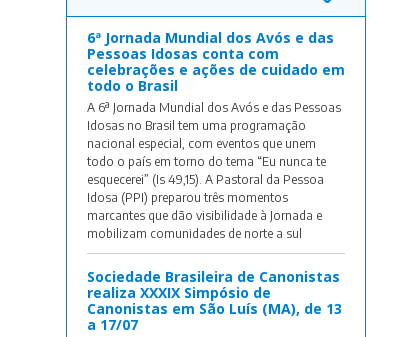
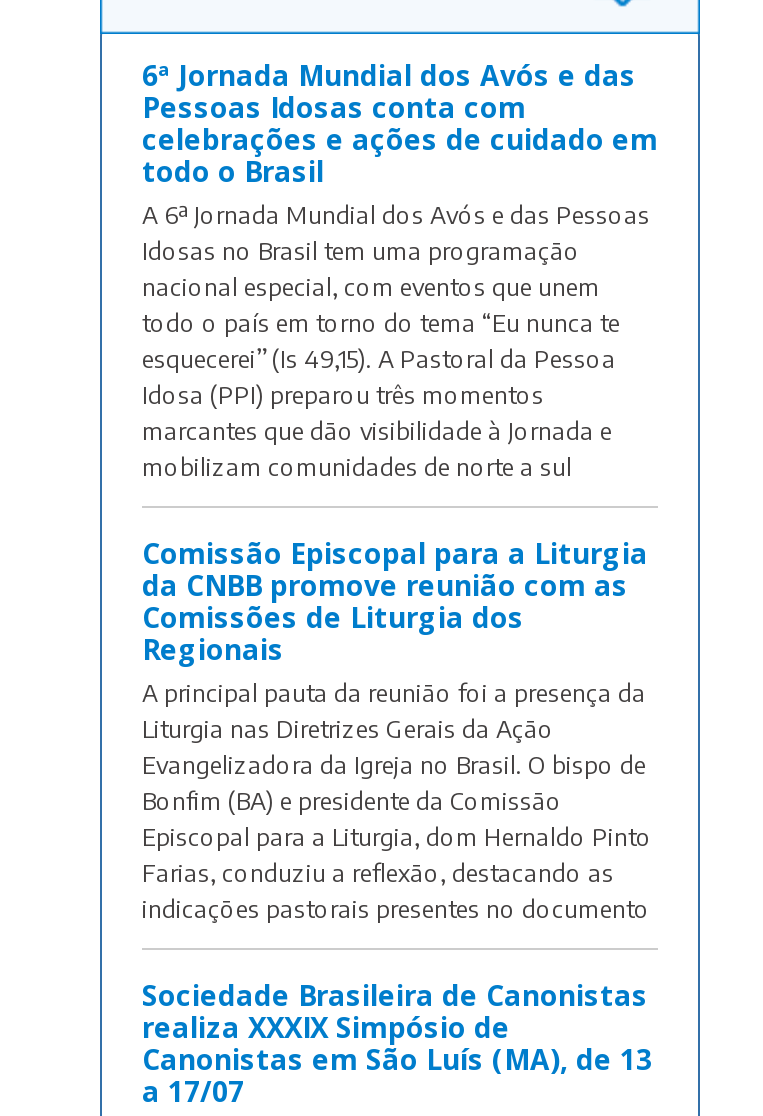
none -> [142,534,652,924] Comissão Episcopal para a Liturgia | da CNBB promove reunião com as | Comissões de Liturgia dos | Regionais | A principal pauta da reunião foi a presença da | Liturgia nas Diretrizes Gerais da Ação | Evangelizadora da Igreja no Brasil. O bispo de | Bonfim (BA) e presidente da Comissão | Episcopal para a Liturgia, dom Hernaldo Pinto | Farias, conduziu a reflexão, destacando as | indicações pastorais presentes no documento

